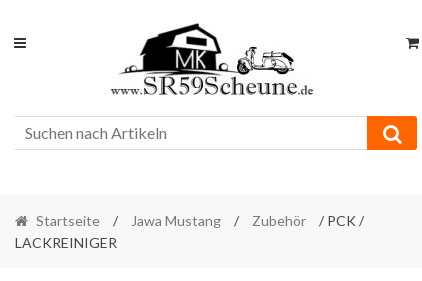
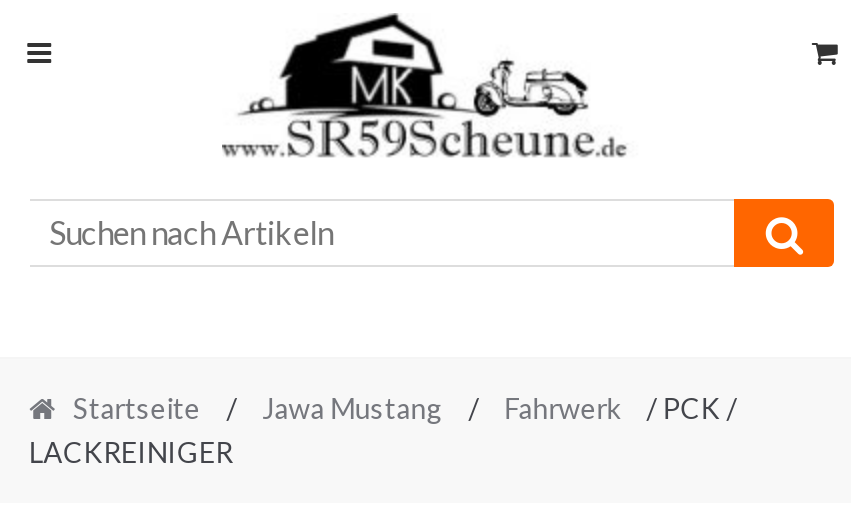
[36,212,364,229] Startseite / Jawa Mustang / Zubehör / PCK / -> [73,391,737,425] Startseite / Jawa Mustang / Fahrwerk / PCK /

